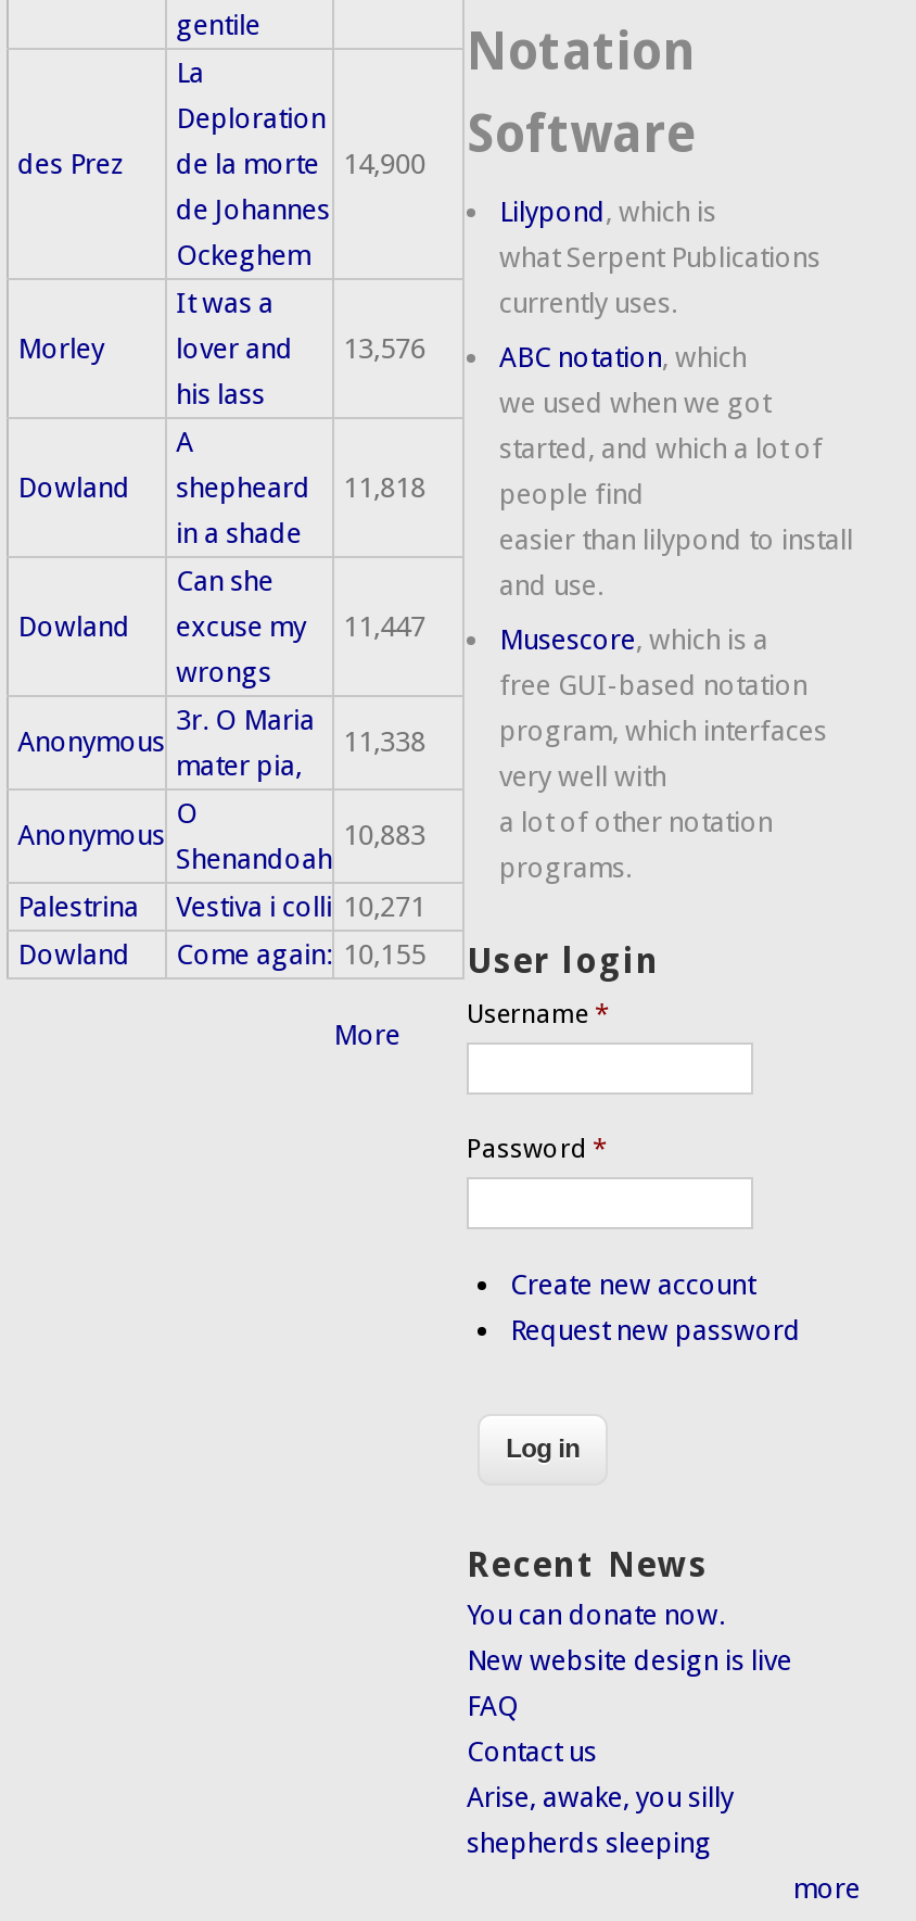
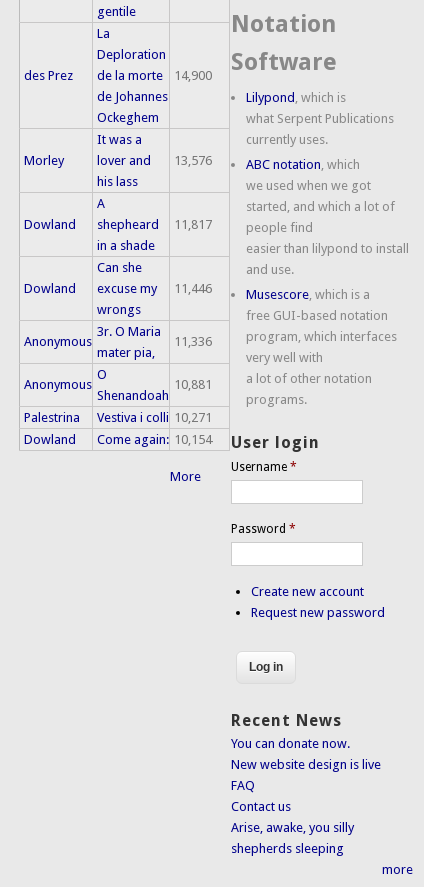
[18,472,426,504] Dowland shepheard 11,818 -> [24,217,212,232] Dowland shepheard 11,817
[18,611,426,643] Dowland excuse my 11,447 -> [24,281,212,296] Dowland excuse my 11,446
[343,726,426,758] 11,338 -> [174,334,212,349] 11,336
[343,819,426,852] 10,883 -> [174,377,212,392] 10,881
[18,938,660,981] Dowland Come again: 10,155 User login -> [24,432,320,452] Dowland Come again: 10,154 User login

